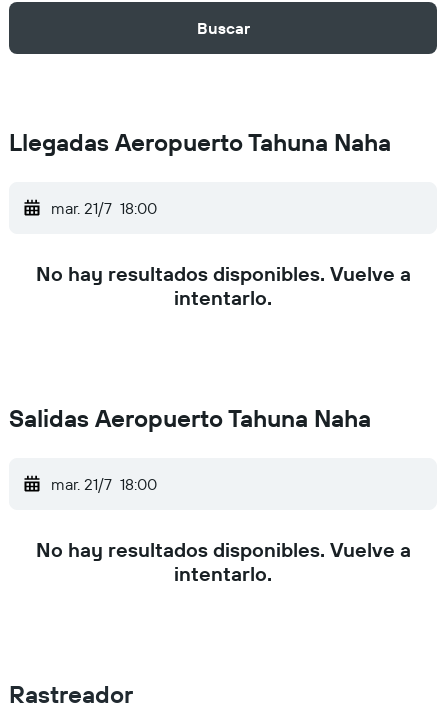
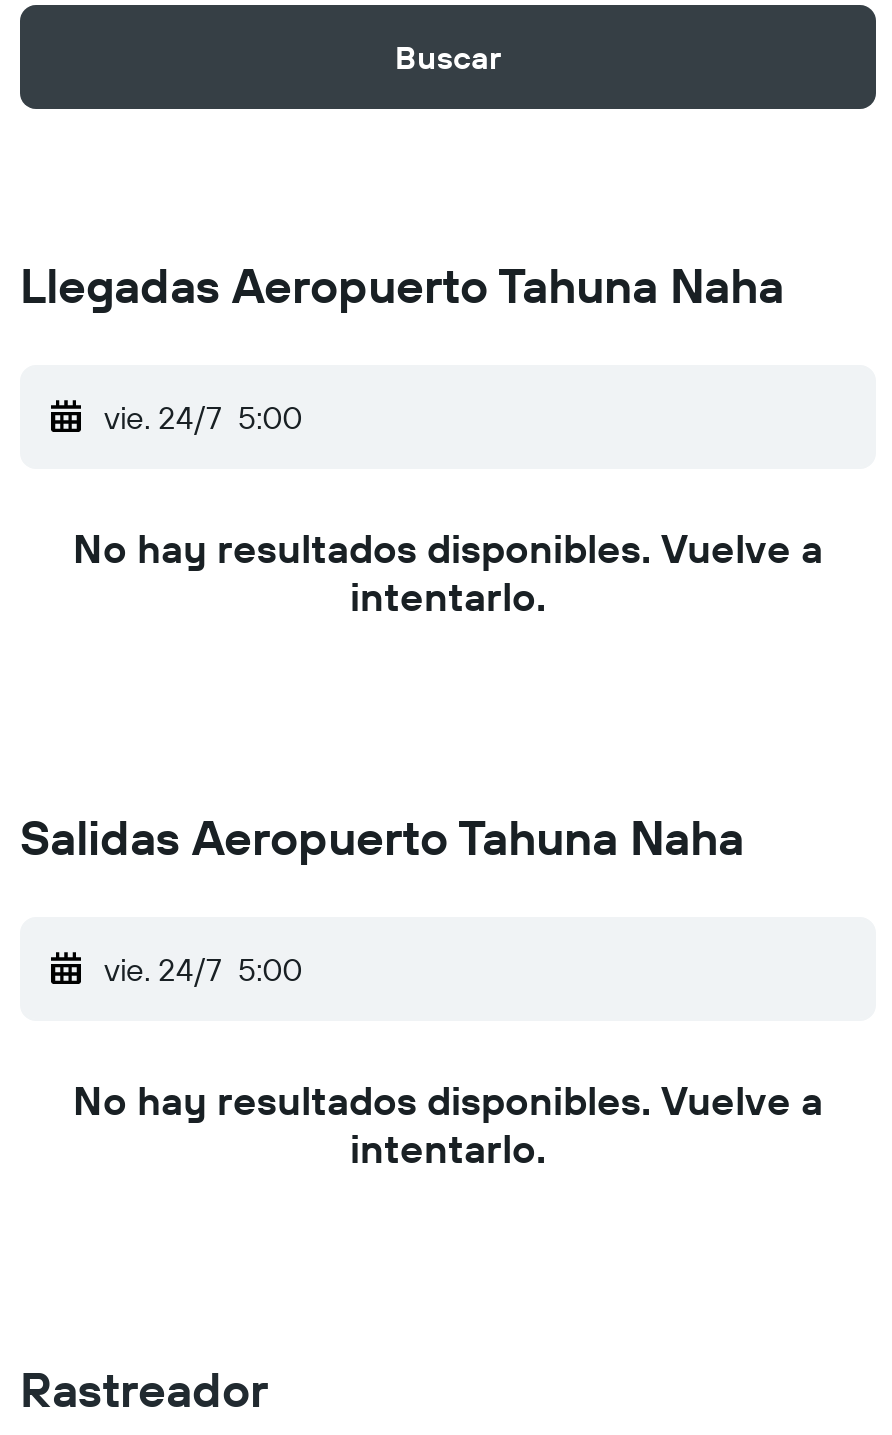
[51,198,157,218] mar. 21/7 18:00 -> [104,397,302,437] vie. 24/7 5:00
[51,474,157,494] mar. 21/7 18:00 -> [104,949,302,989] vie. 24/7 5:00

